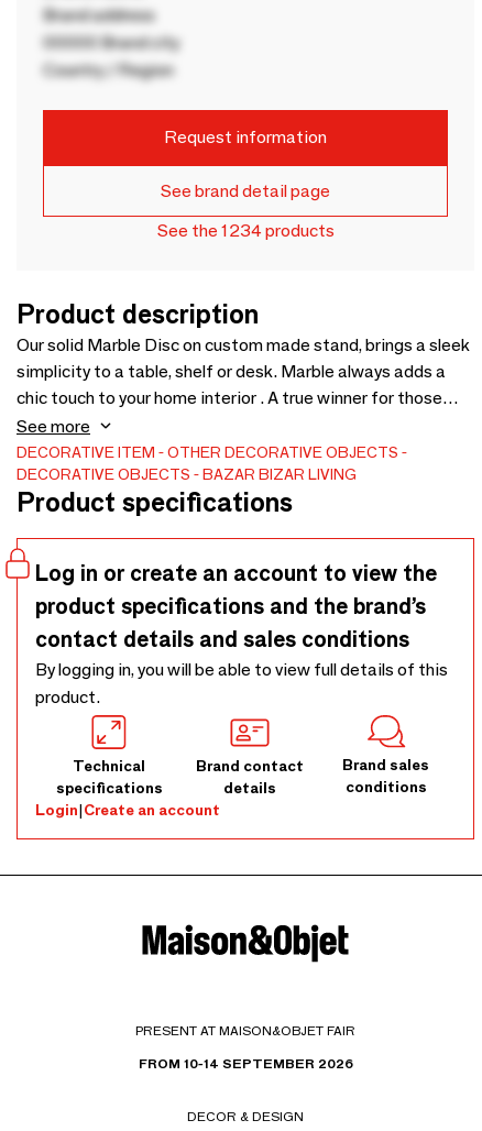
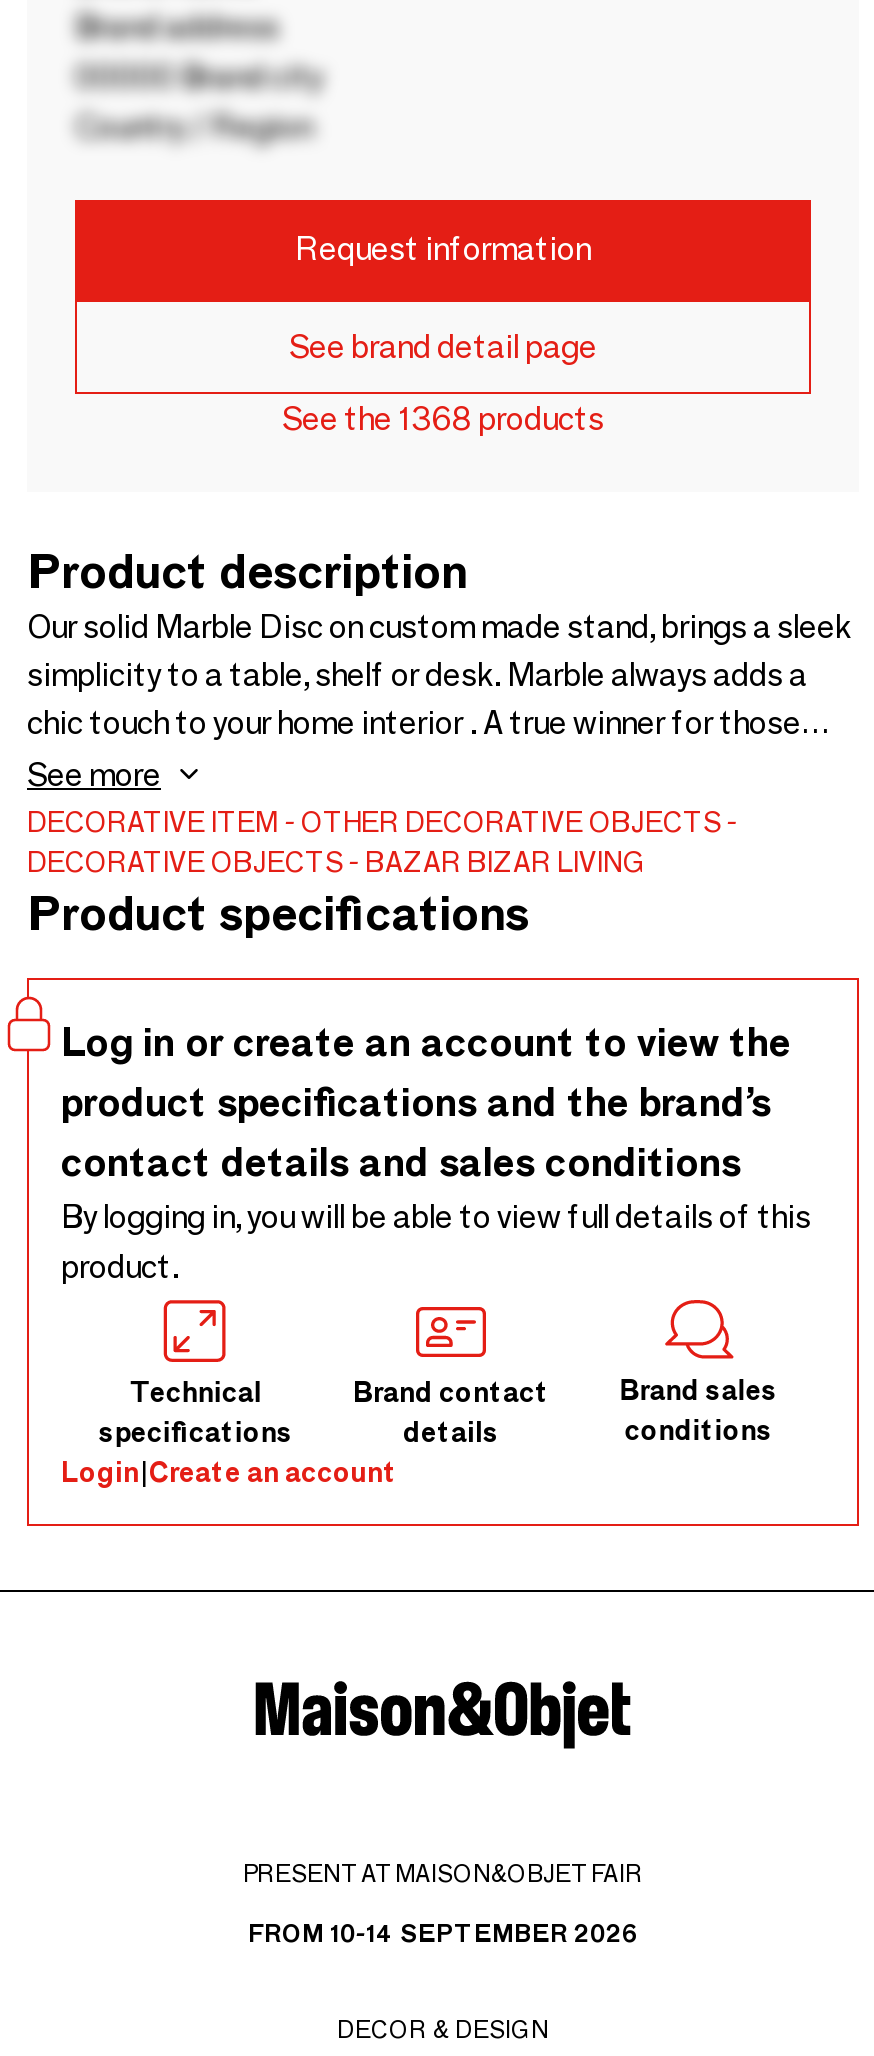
[157,220,334,241] See the 1234 products -> [282,399,604,437] See the 1368 products

